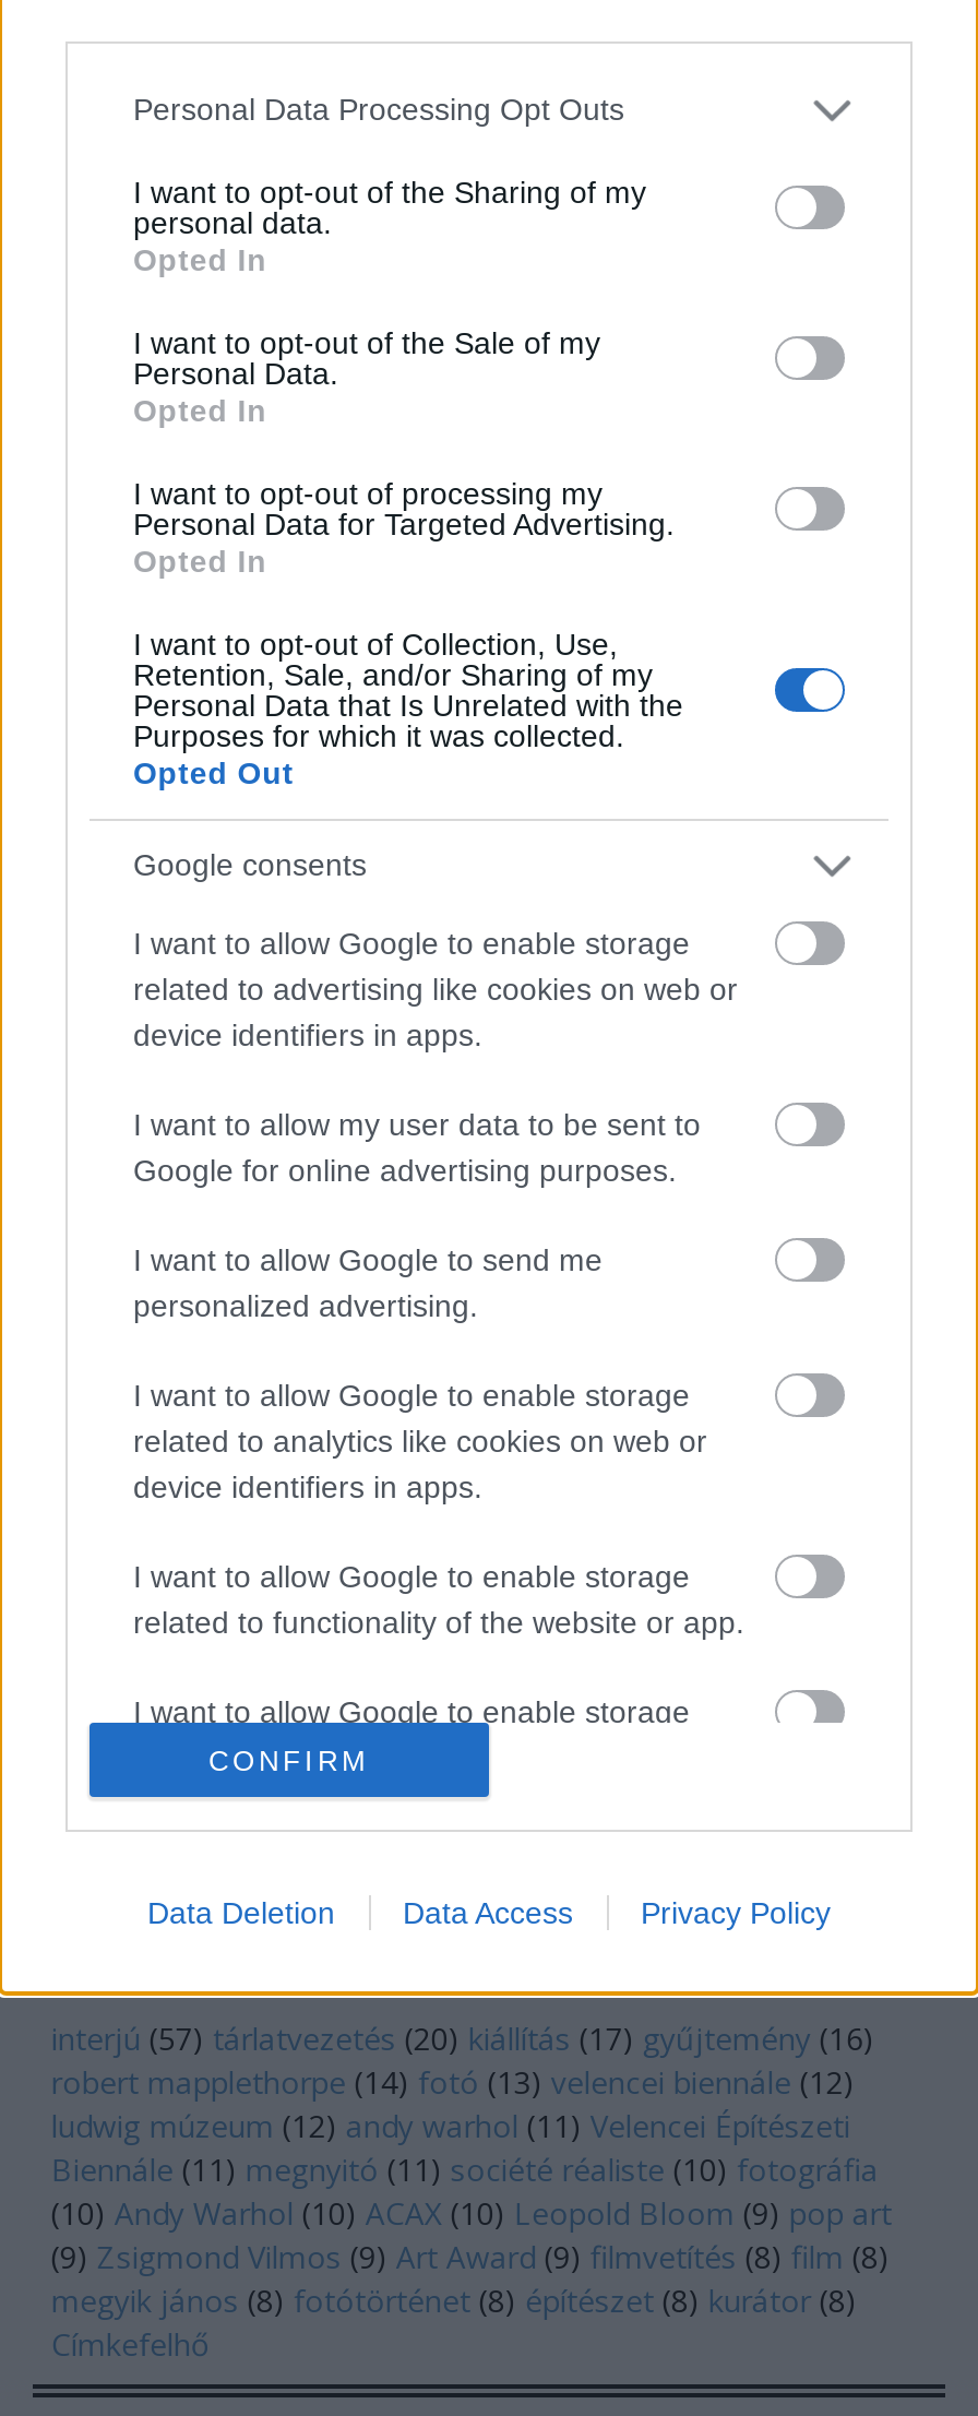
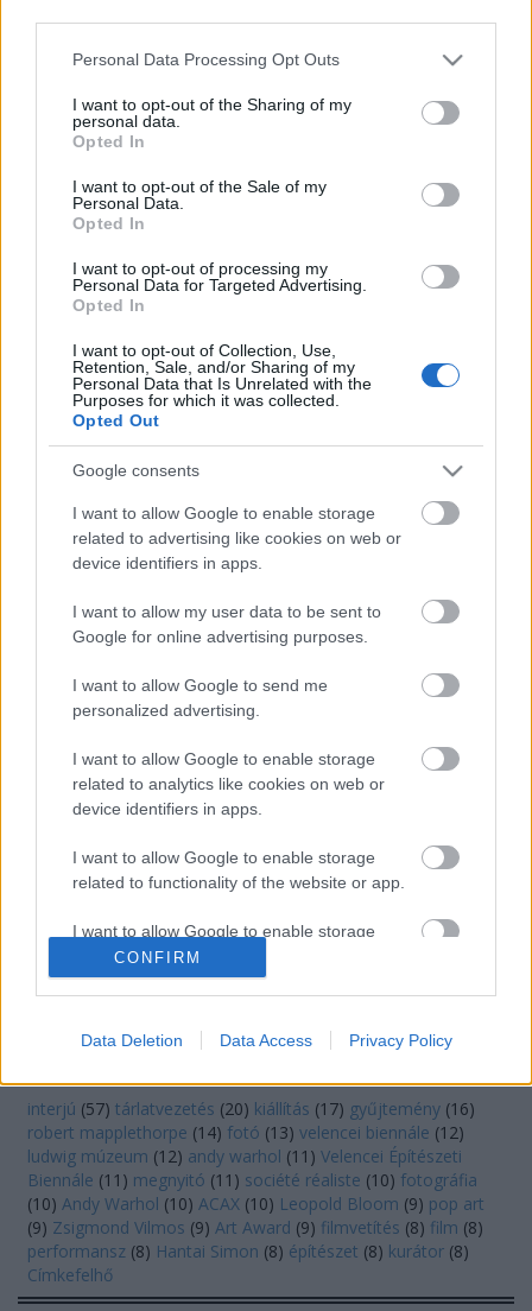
[51,2280,857,2321] megyik jános (8) fotótörténet (8) építészet (8) kurátor (8) -> [28,1240,470,1262] performansz (8) Hantai Simon (8) építészet (8) kurátor (8)

